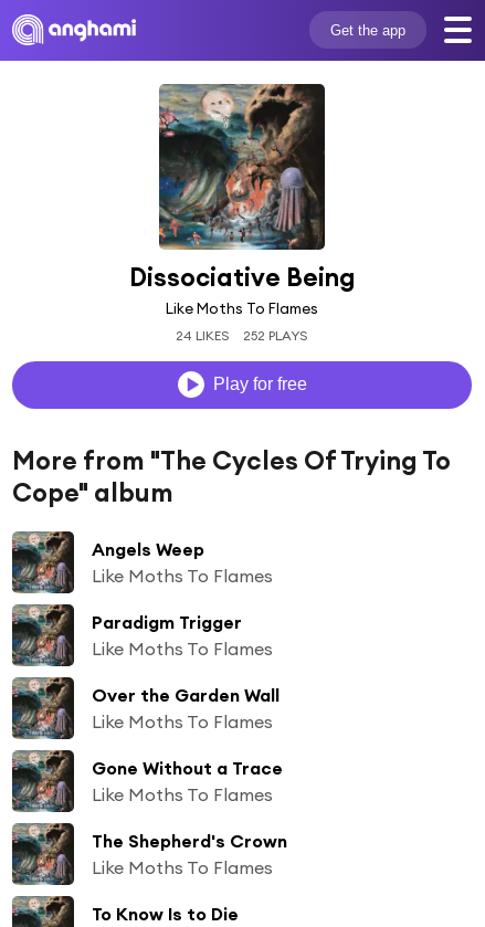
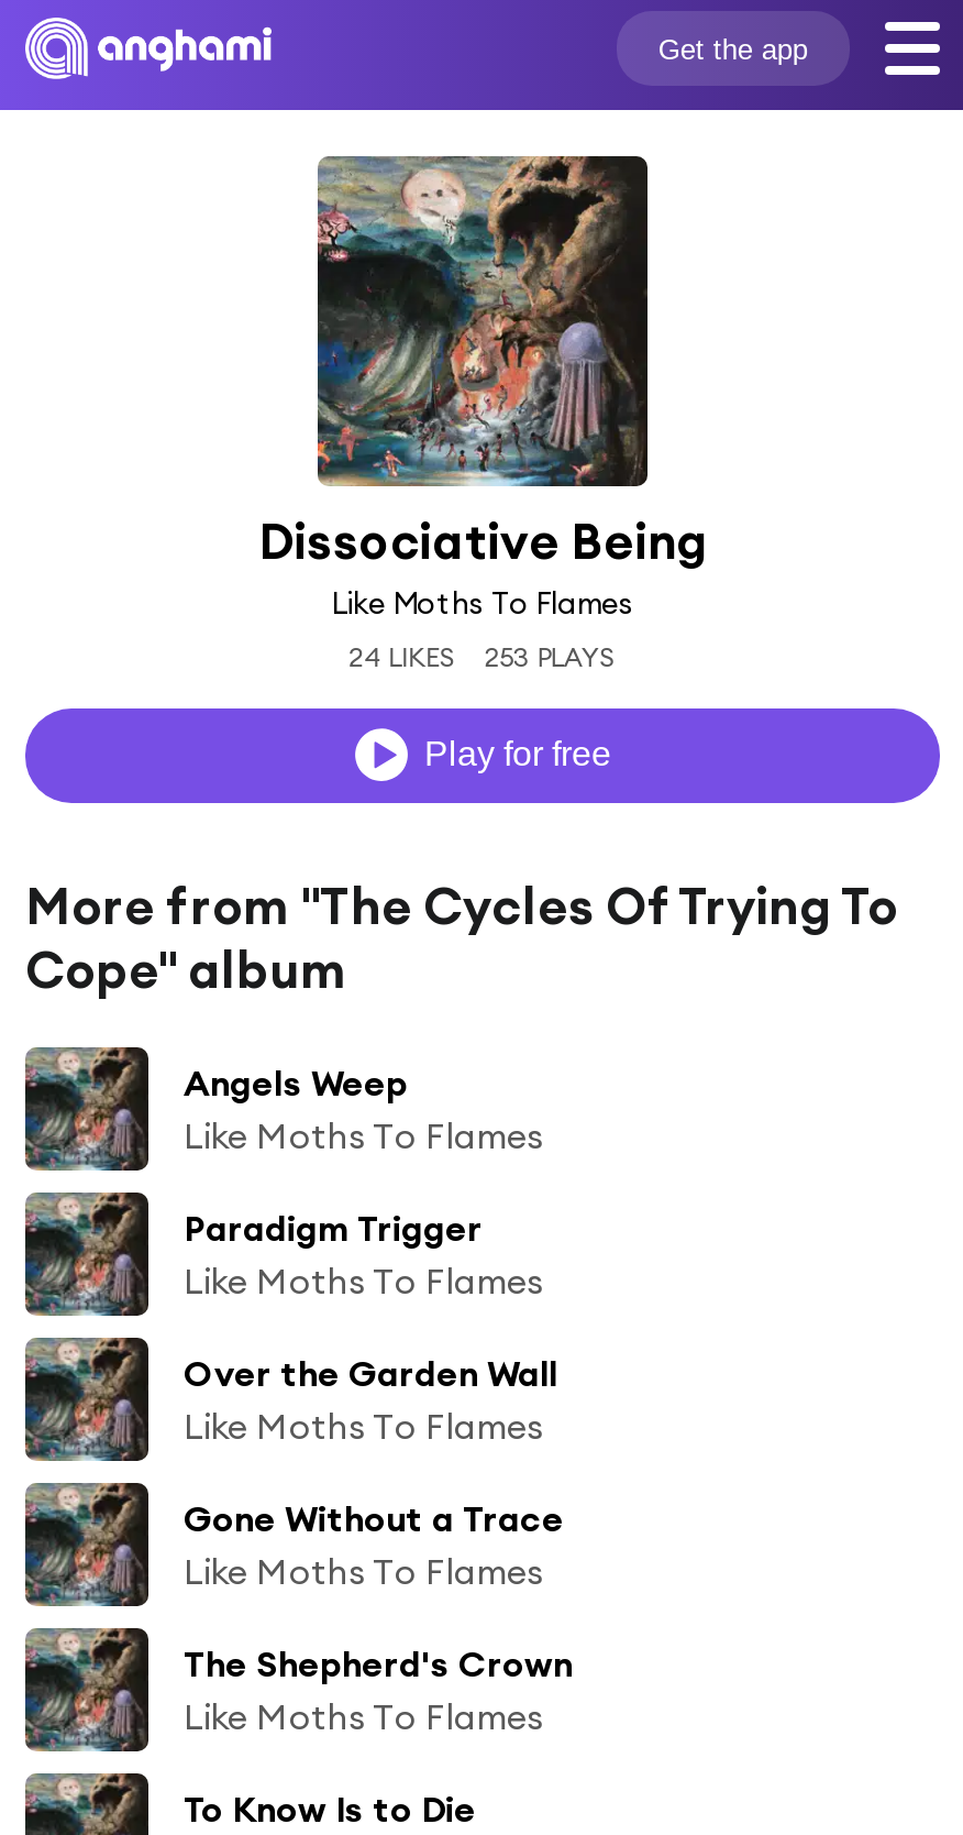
[175,327,309,343] 24 LIKES 252 PLAYS -> [349,640,616,673] 24 LIKES 253 PLAYS

